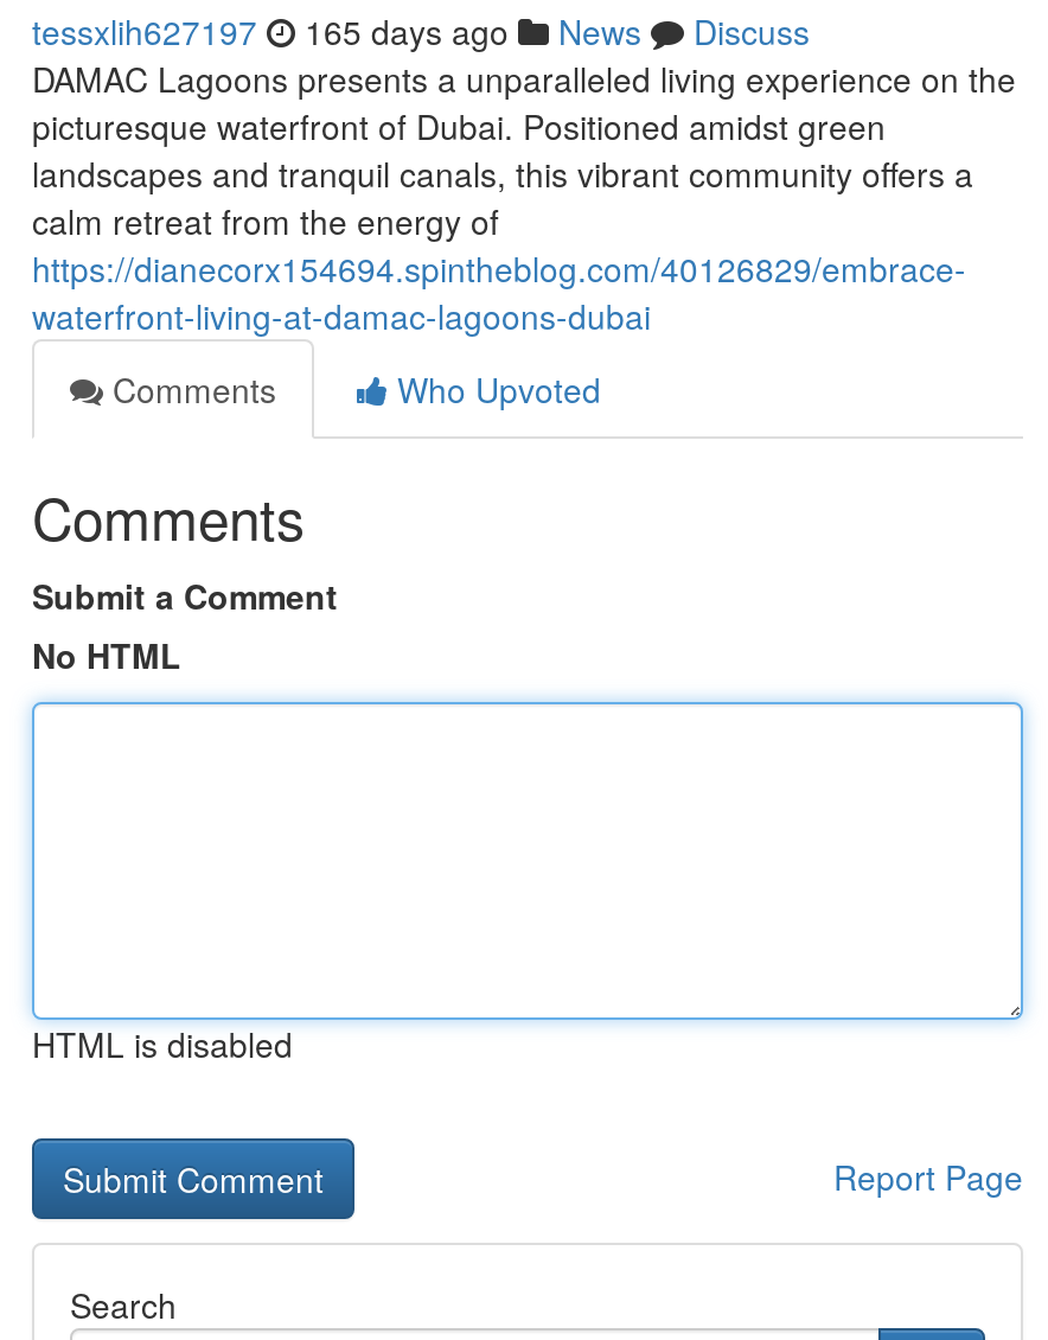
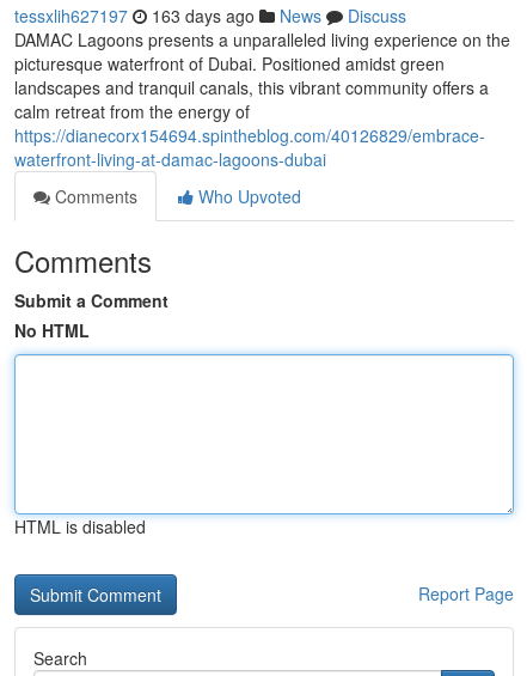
[32,7,810,55] tessxlih627197 165 days ago News Discuss -> [14,4,406,28] tessxlih627197 163 days ago News Discuss

